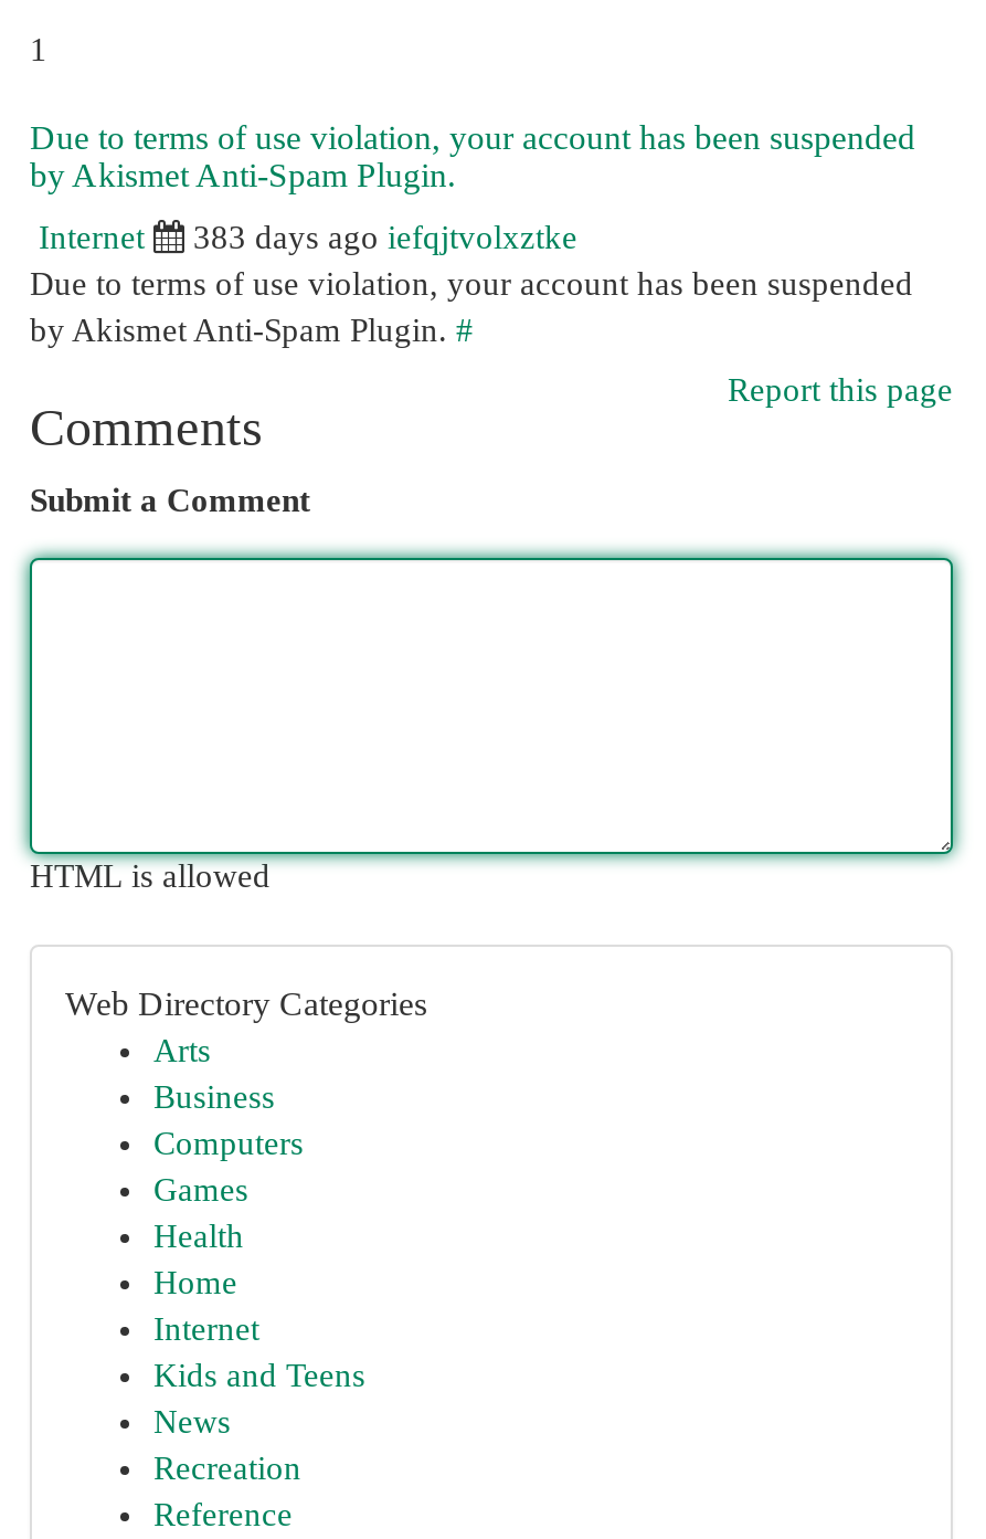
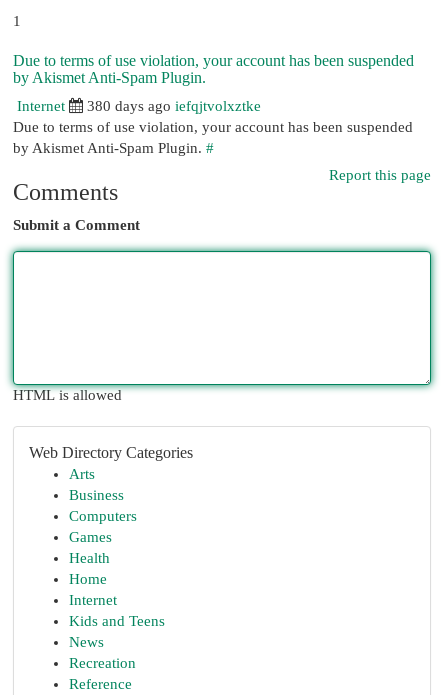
[193,220,577,255] 383 days ago iefqjtvolxztke -> [87,98,261,114] 380 days ago iefqjtvolxztke

